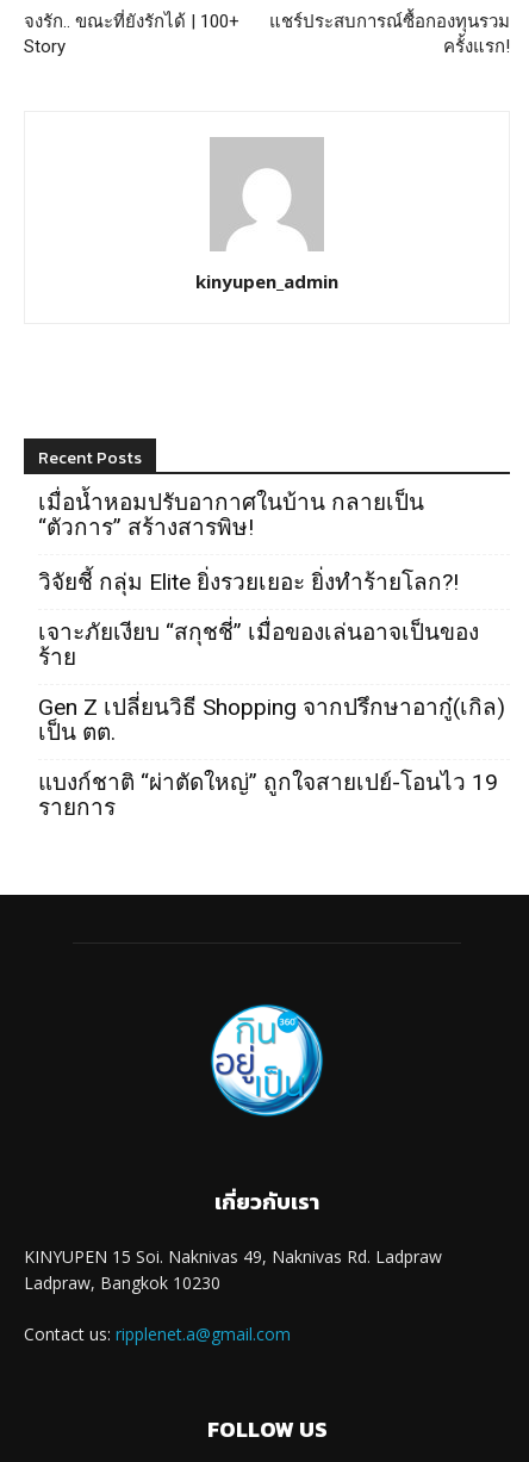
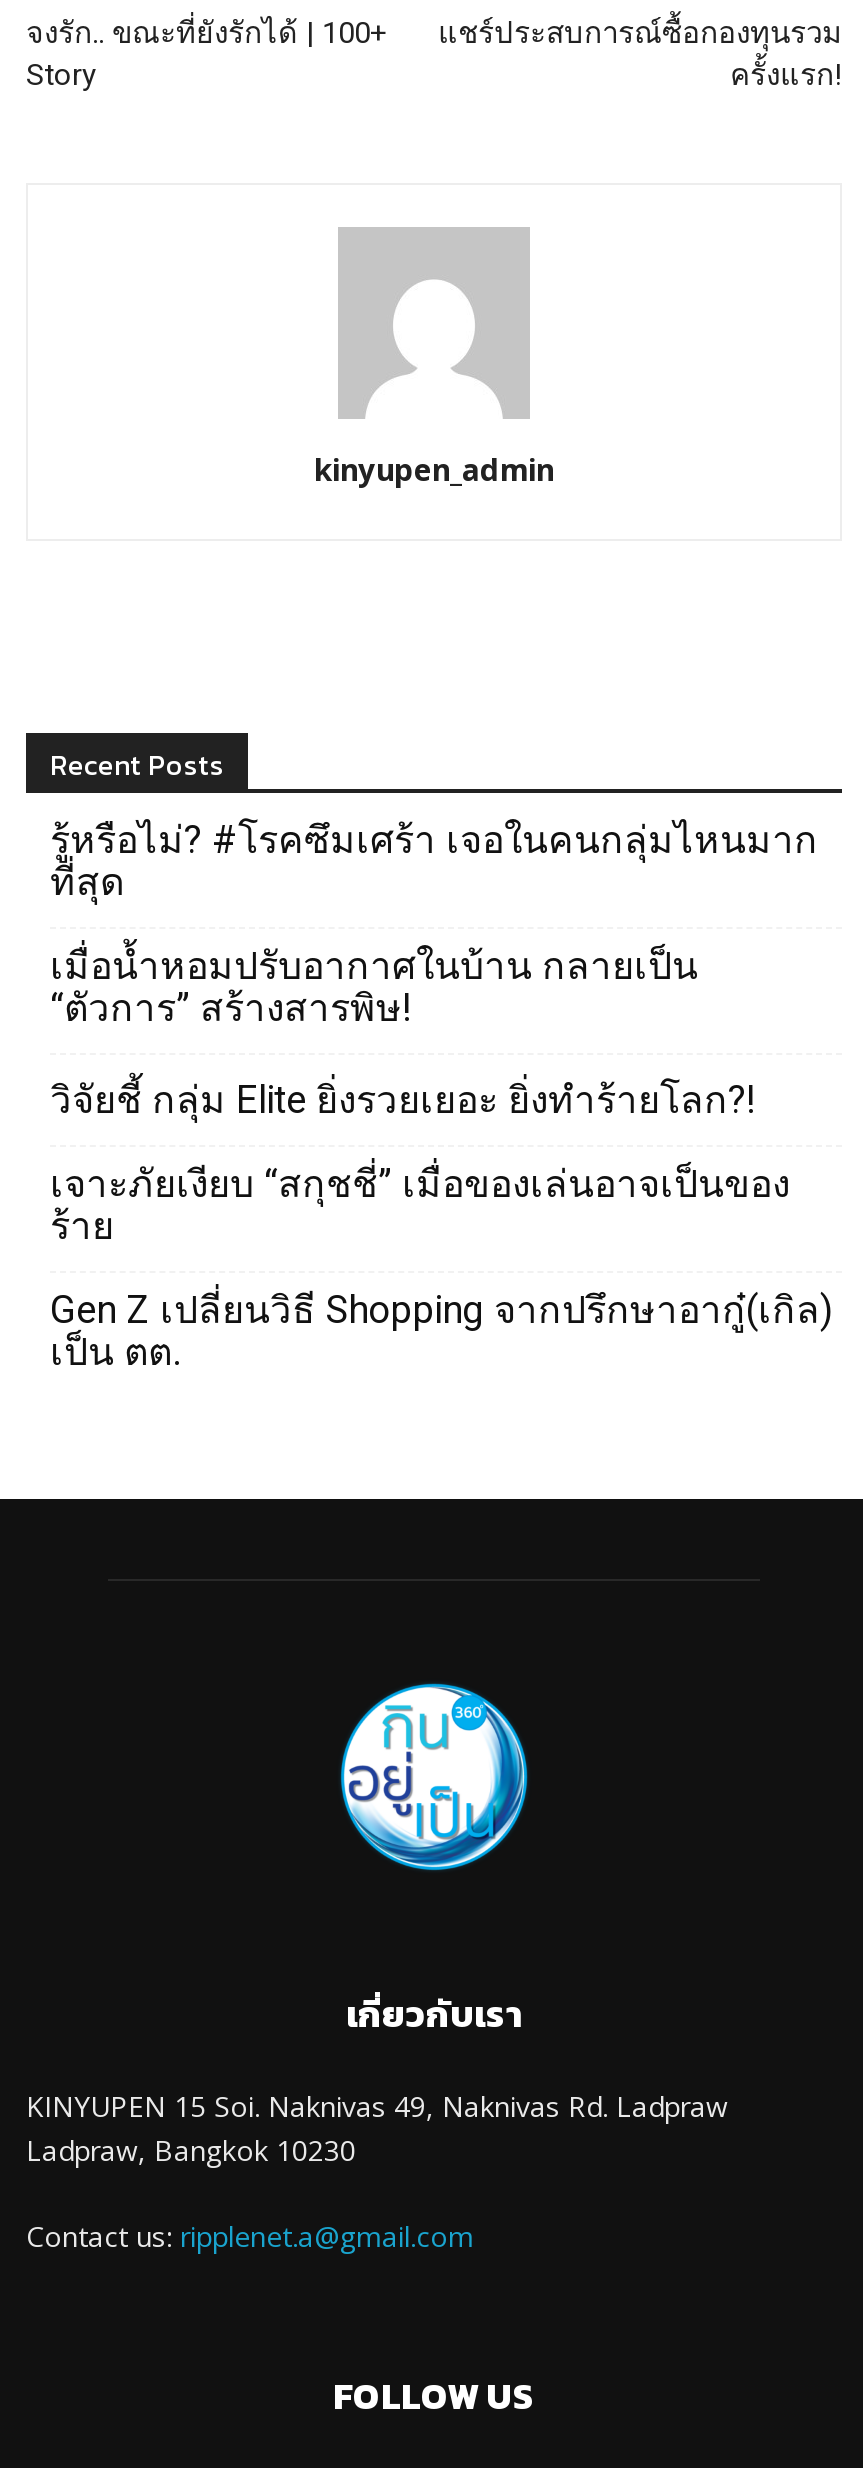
none -> [50,816,818,904] รู้หรือไม่? #โรคซึมเศร้า เจอในคนกลุ่มไหนมาก | ที่สุด
moved [38,488,505,745] -> [50,942,834,1374]: เมื่อน้ำหอมปรับอากาศในบ้าน กลายเป็น | “ตัวการ” สร้างสารพิษ! | วิจัยชี้ กลุ่ม Elite ยิ่งรวยเยอะ ยิ่งทำร้ายโลก?! | เจาะภัยเงียบ “สกุชชี่” เมื่อของเล่นอาจเป็นของ | ร้าย | Gen Z เปลี่ยนวิธี Shopping จากปรึกษาอากู๋(เกิล) | เป็น ตต.
[38,768,498,820] แบงก์ชาติ “ผ่าตัดใหญ่” ถูกใจสายเปย์-โอนไว 19 | รายการ -> none

